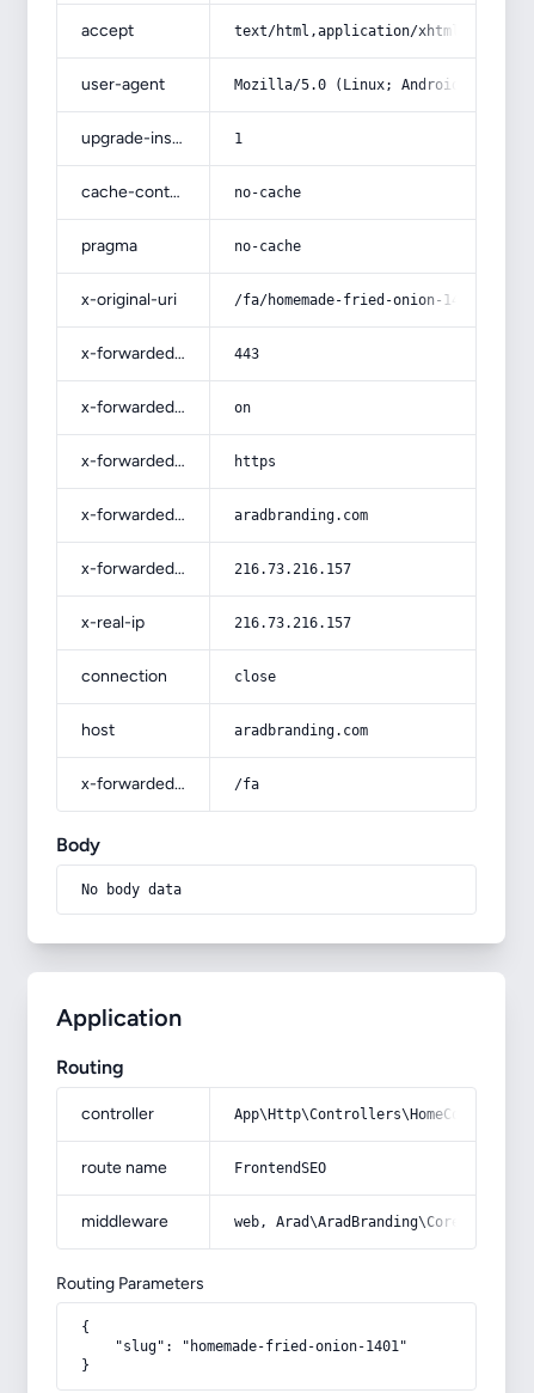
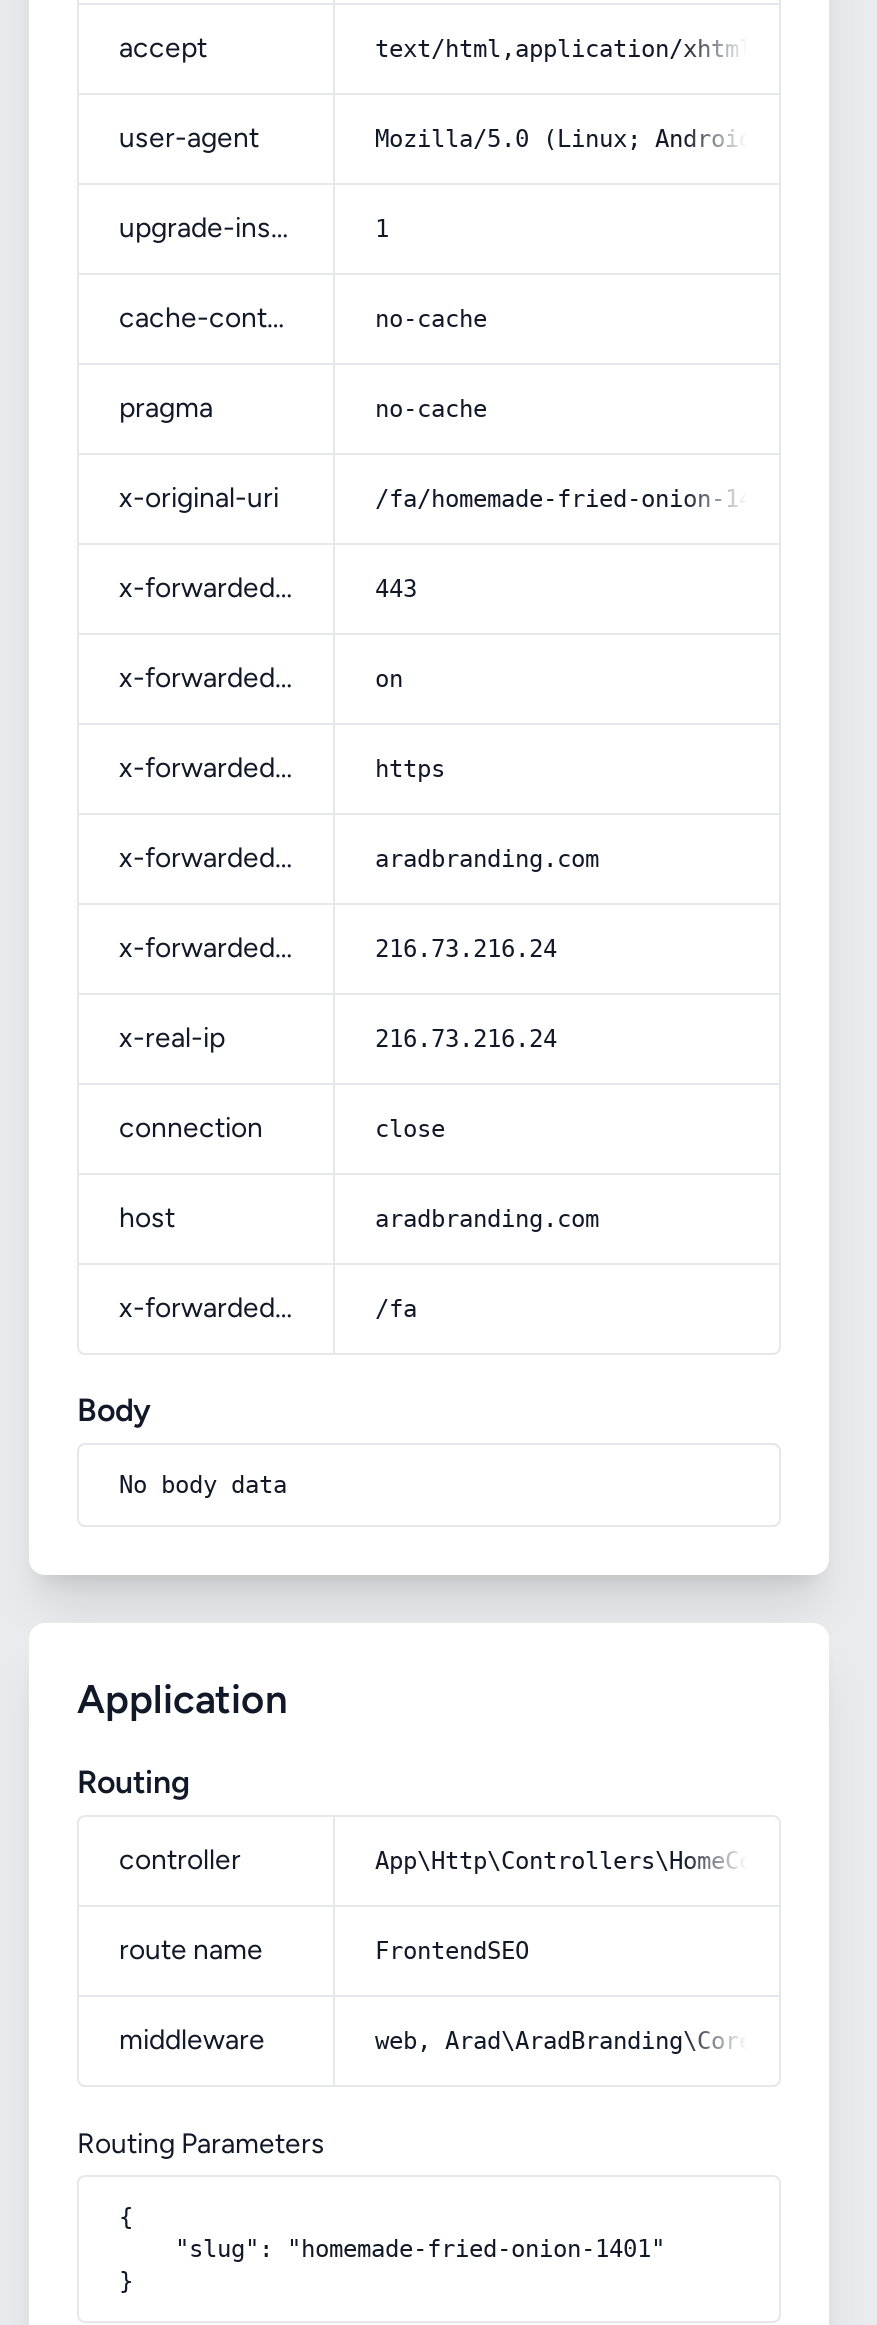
[234,561,351,578] 216.73.216.157 -> [375,935,557,963] 216.73.216.24
[234,615,351,631] 216.73.216.157 -> [375,1025,557,1053] 216.73.216.24

